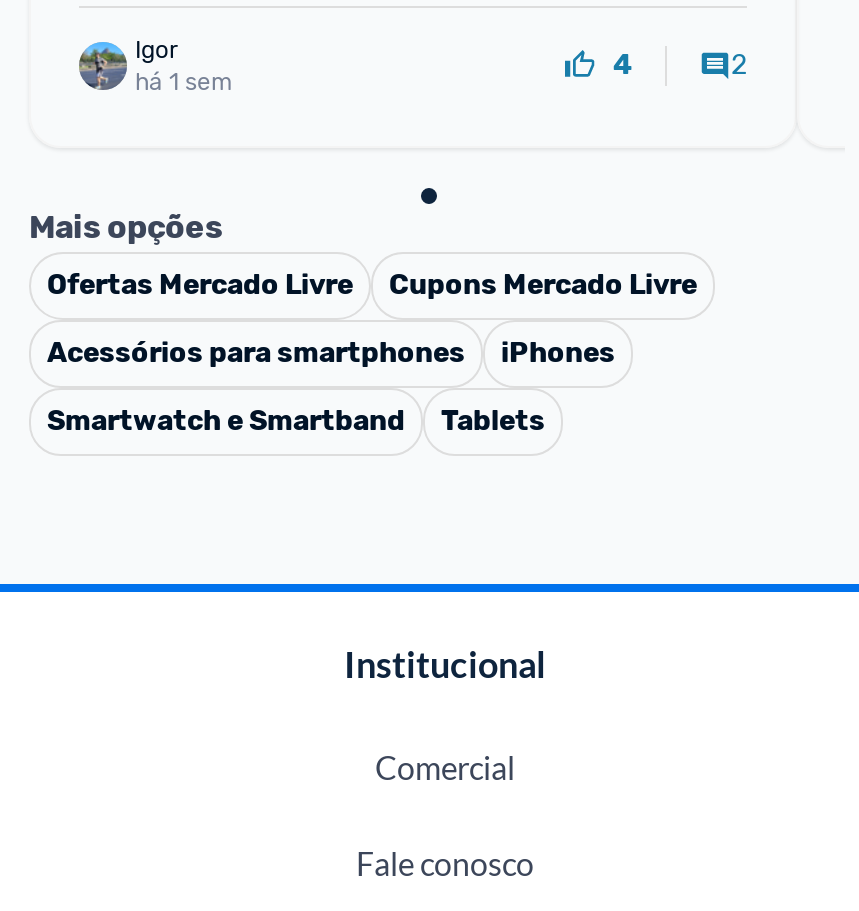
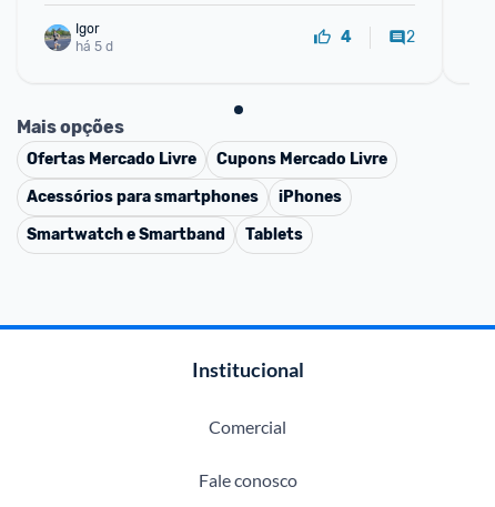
[135,67,233,95] há 1 sem -> [75,38,113,54] há 5 d

